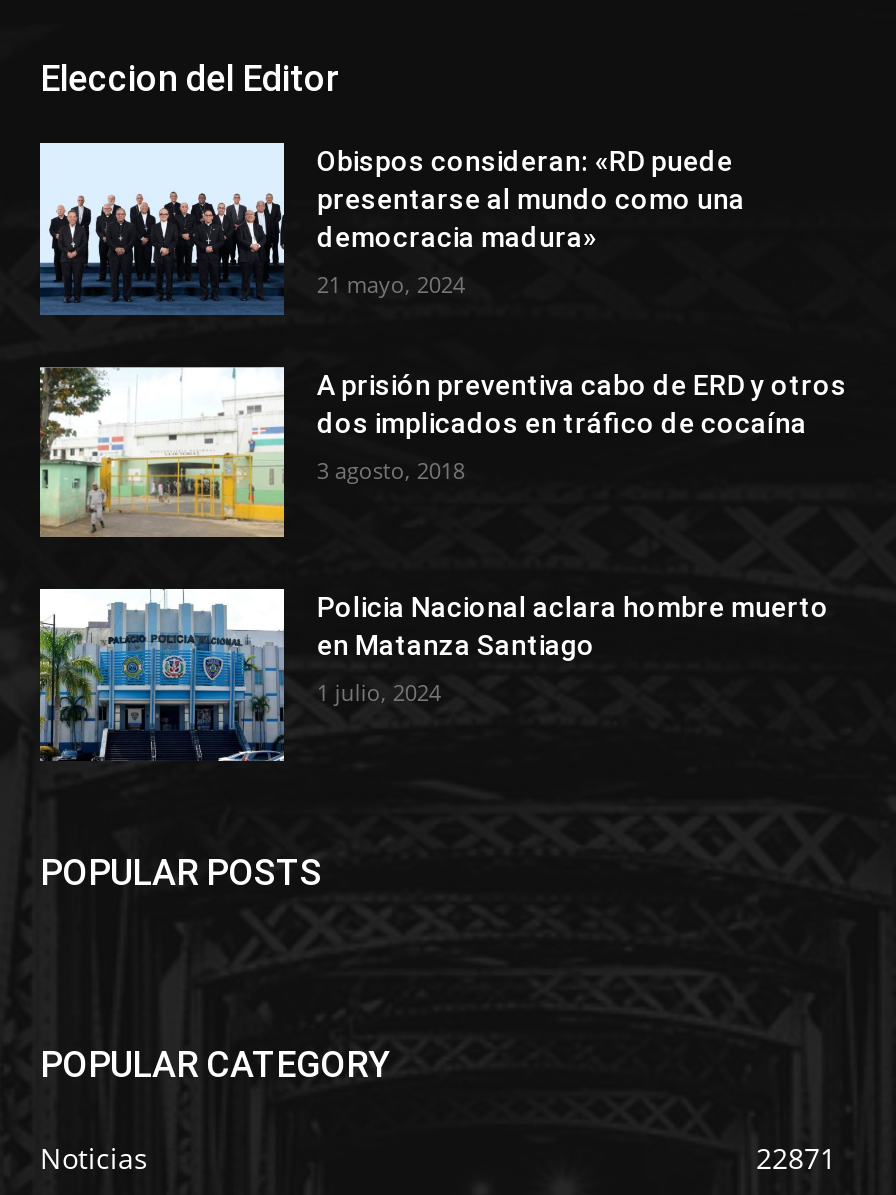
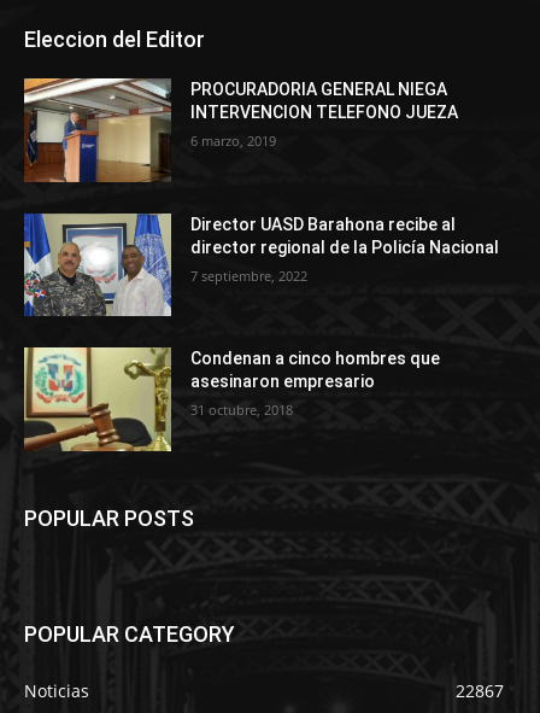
[38,141,745,317] [image] | Obispos consideran: «RD puede | presentarse al mundo como una | democracia madura» -> [23,77,459,183] [image] | PROCURADORIA GENERAL NIEGA | INTERVENCION TELEFONO JUEZA
[317,269,465,299] 21 mayo, 2024 -> [191,132,277,150] 6 marzo, 2019
[38,365,847,539] [image] | A prisión preventiva cabo de ERD y otros | dos implicados en tráfico de cocaína -> [23,212,499,317] [image] | Director UASD Barahona recibe al | director regional de la Policía Nacional
[317,454,465,484] 3 agosto, 2018 -> [191,266,308,284] 7 septiembre, 2022
[38,587,829,763] [image] | Policia Nacional aclara hombre muerto | en Matanza Santiago -> [23,346,440,452] [image] | Condenan a cinco hombres que | asesinaron empresario
[317,678,441,708] 1 julio, 2024 -> [191,401,293,419] 31 octubre, 2018
[756,1139,836,1177] 22871 -> [456,679,504,702] 22867

